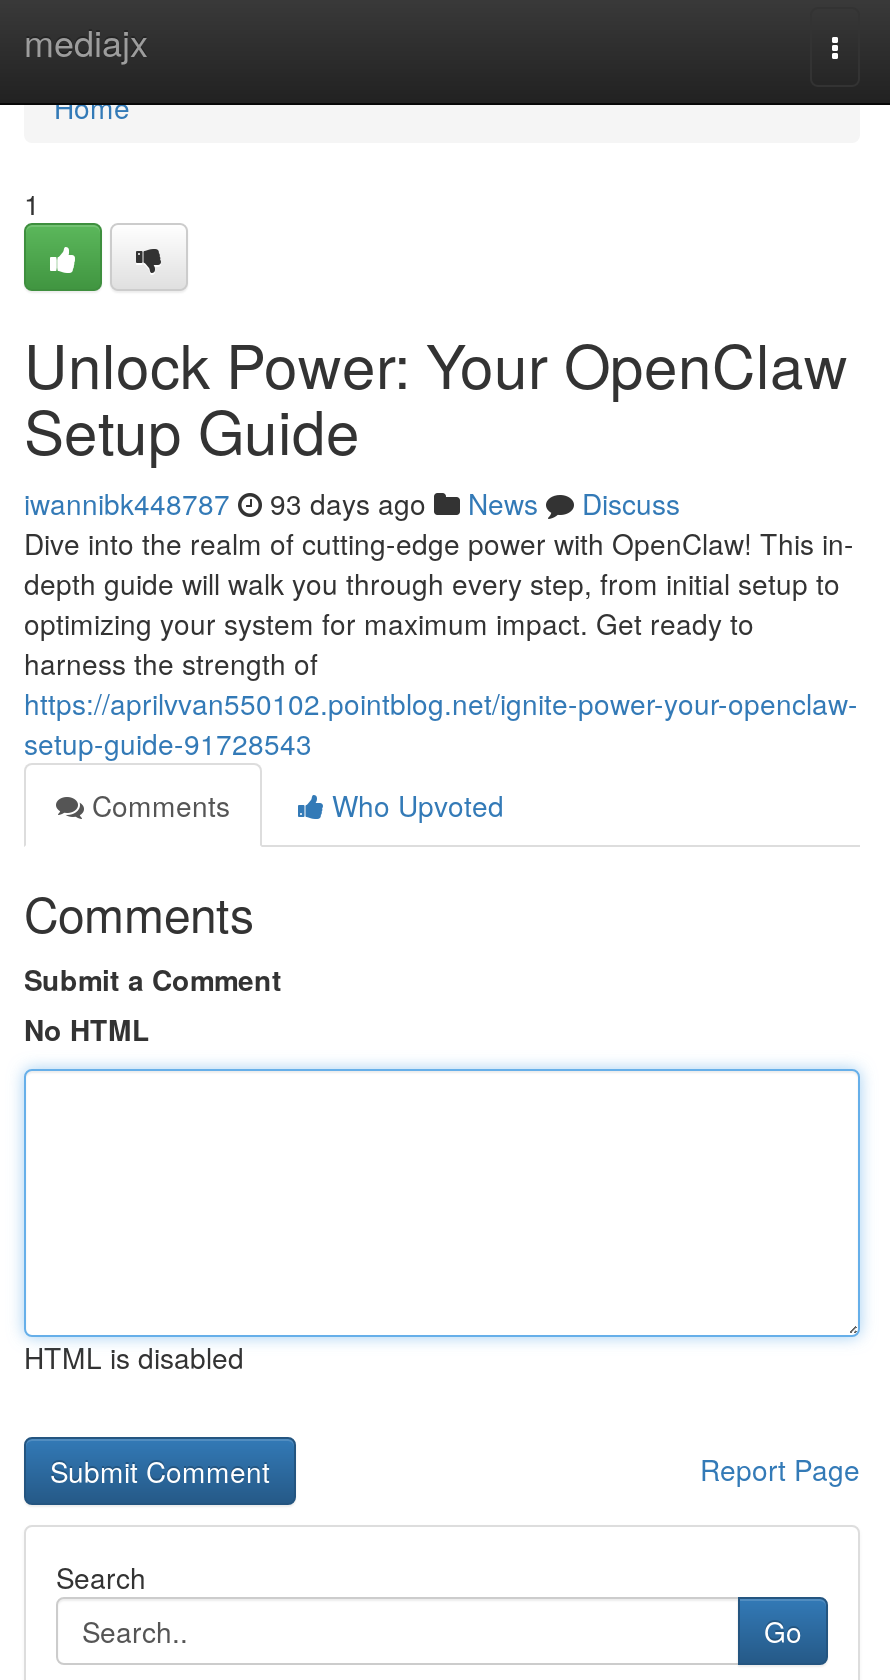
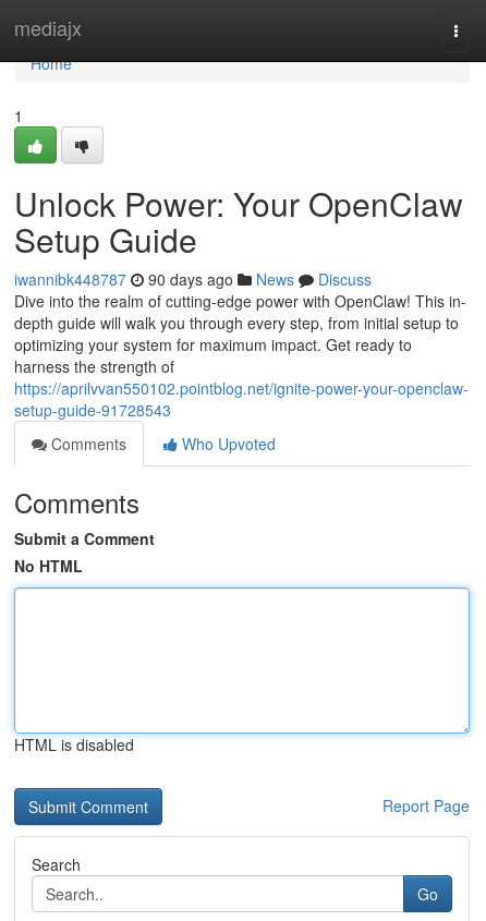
[24,483,680,523] iwannibk448787 93 days ago News Discuss -> [14,268,372,290] iwannibk448787 90 days ago News Discuss

